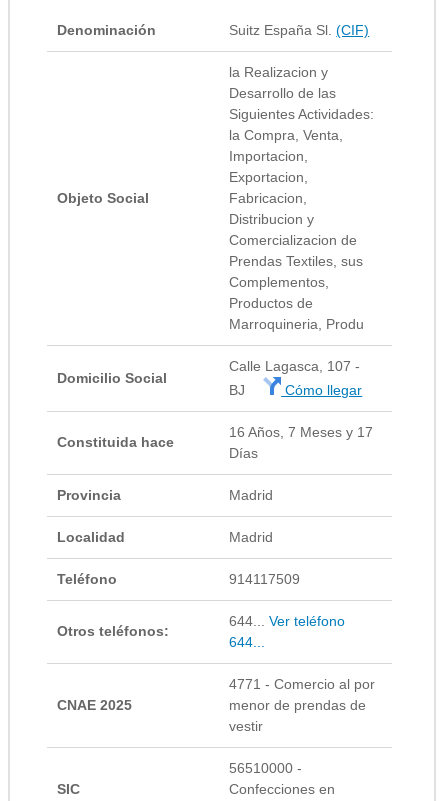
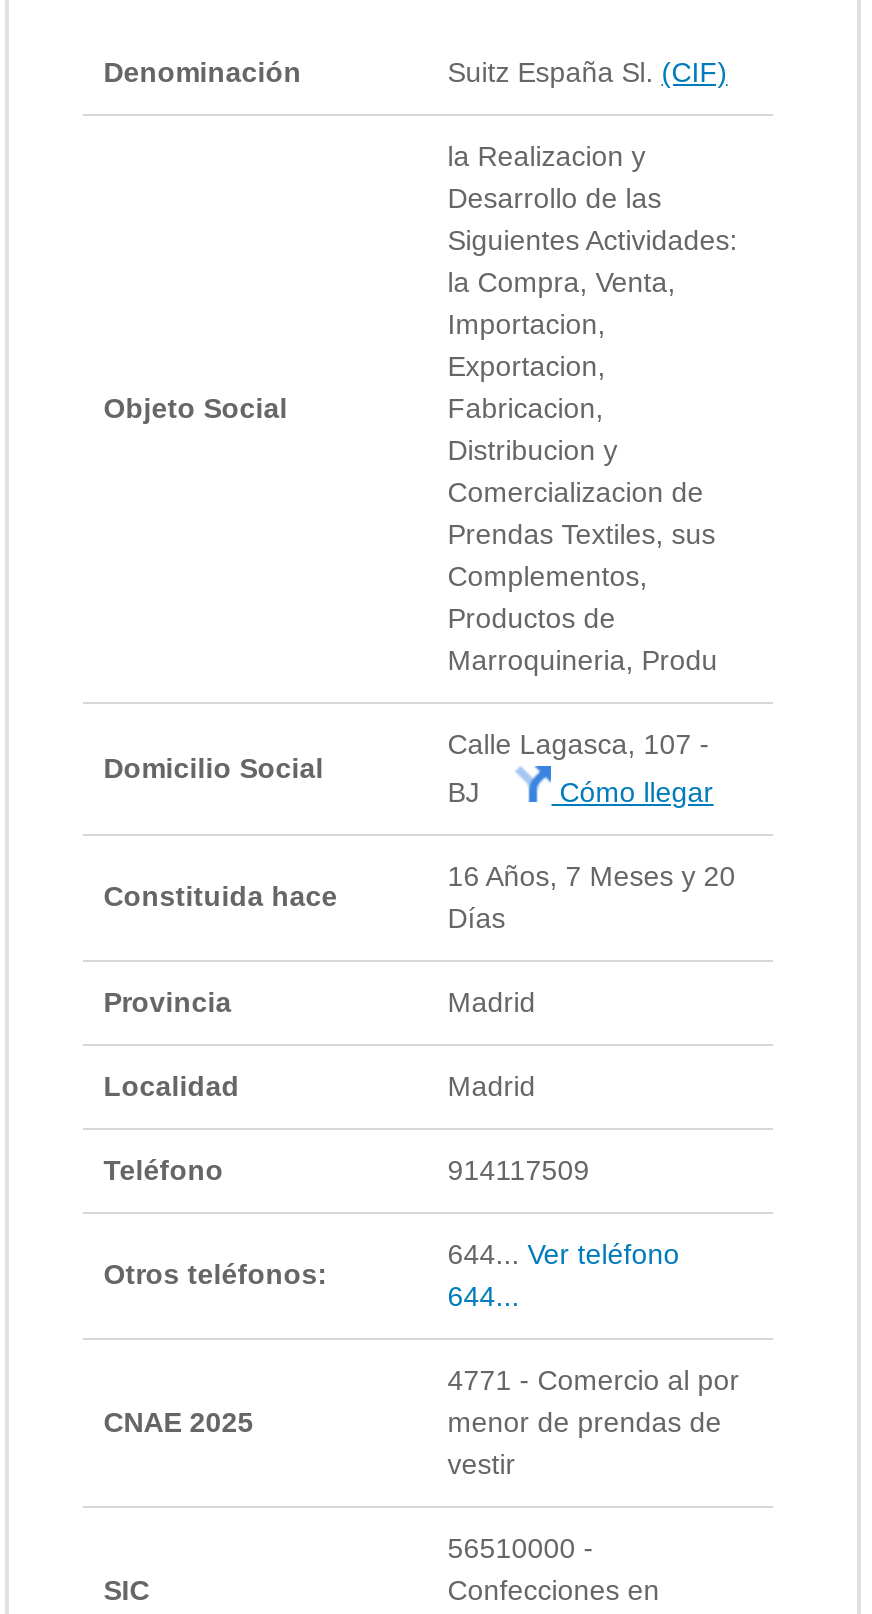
[229,424,373,440] 16 Años, 7 Meses y 17 -> [448,860,736,892] 16 Años, 7 Meses y 20

